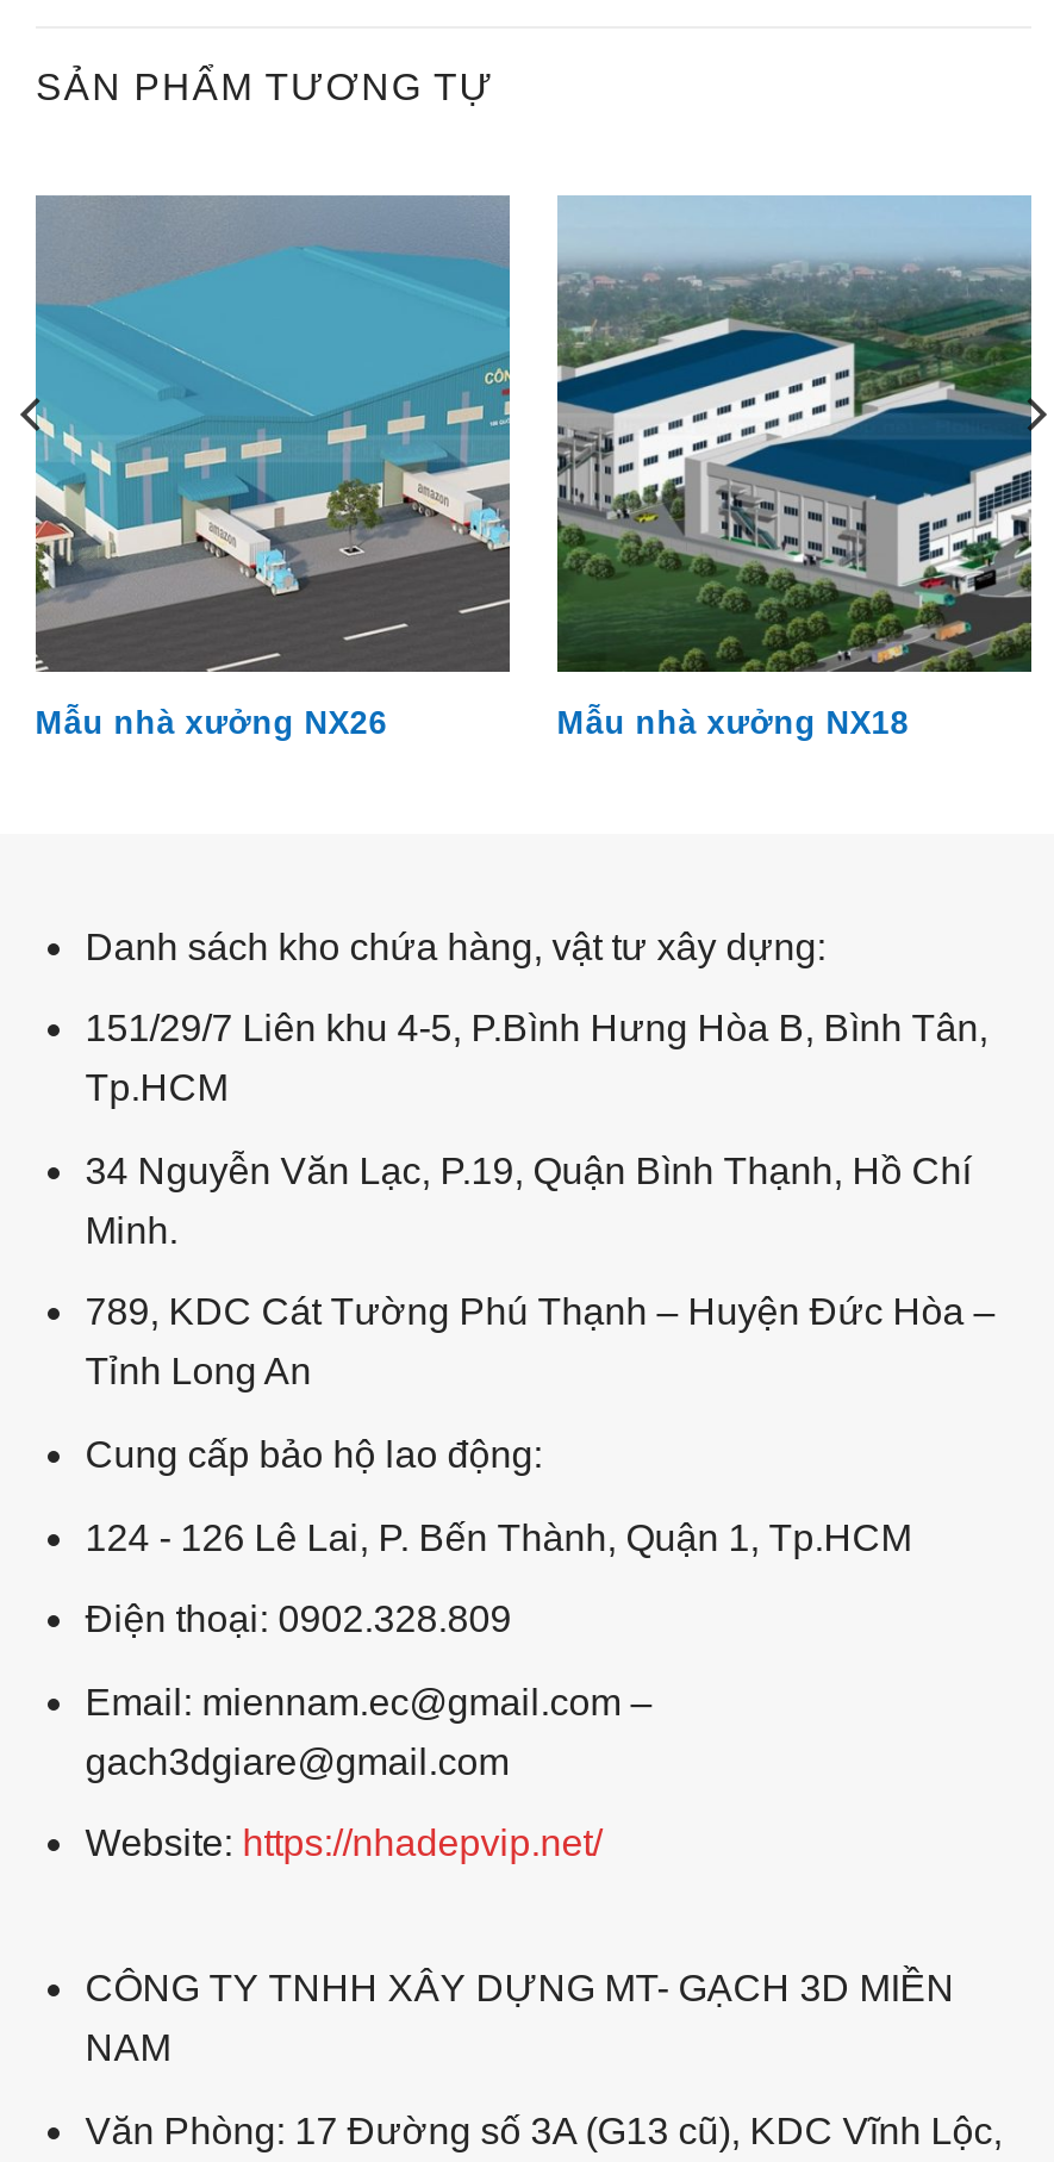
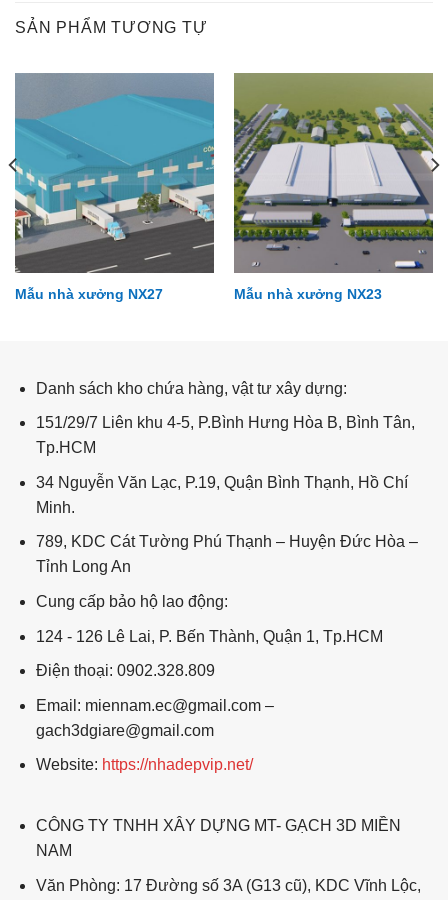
[555,195,1034,741] [image] | Mẫu nhà xưởng NX18 -> [233,72,434,302] [image] | Mẫu nhà xưởng NX23
[35,705,388,741] Mẫu nhà xưởng NX26 -> [15,287,163,302] Mẫu nhà xưởng NX27

